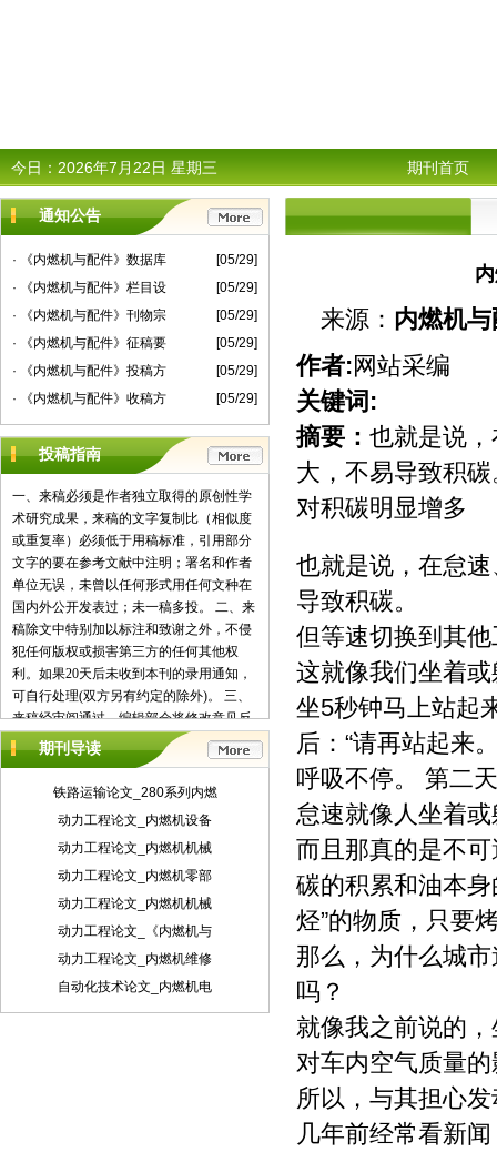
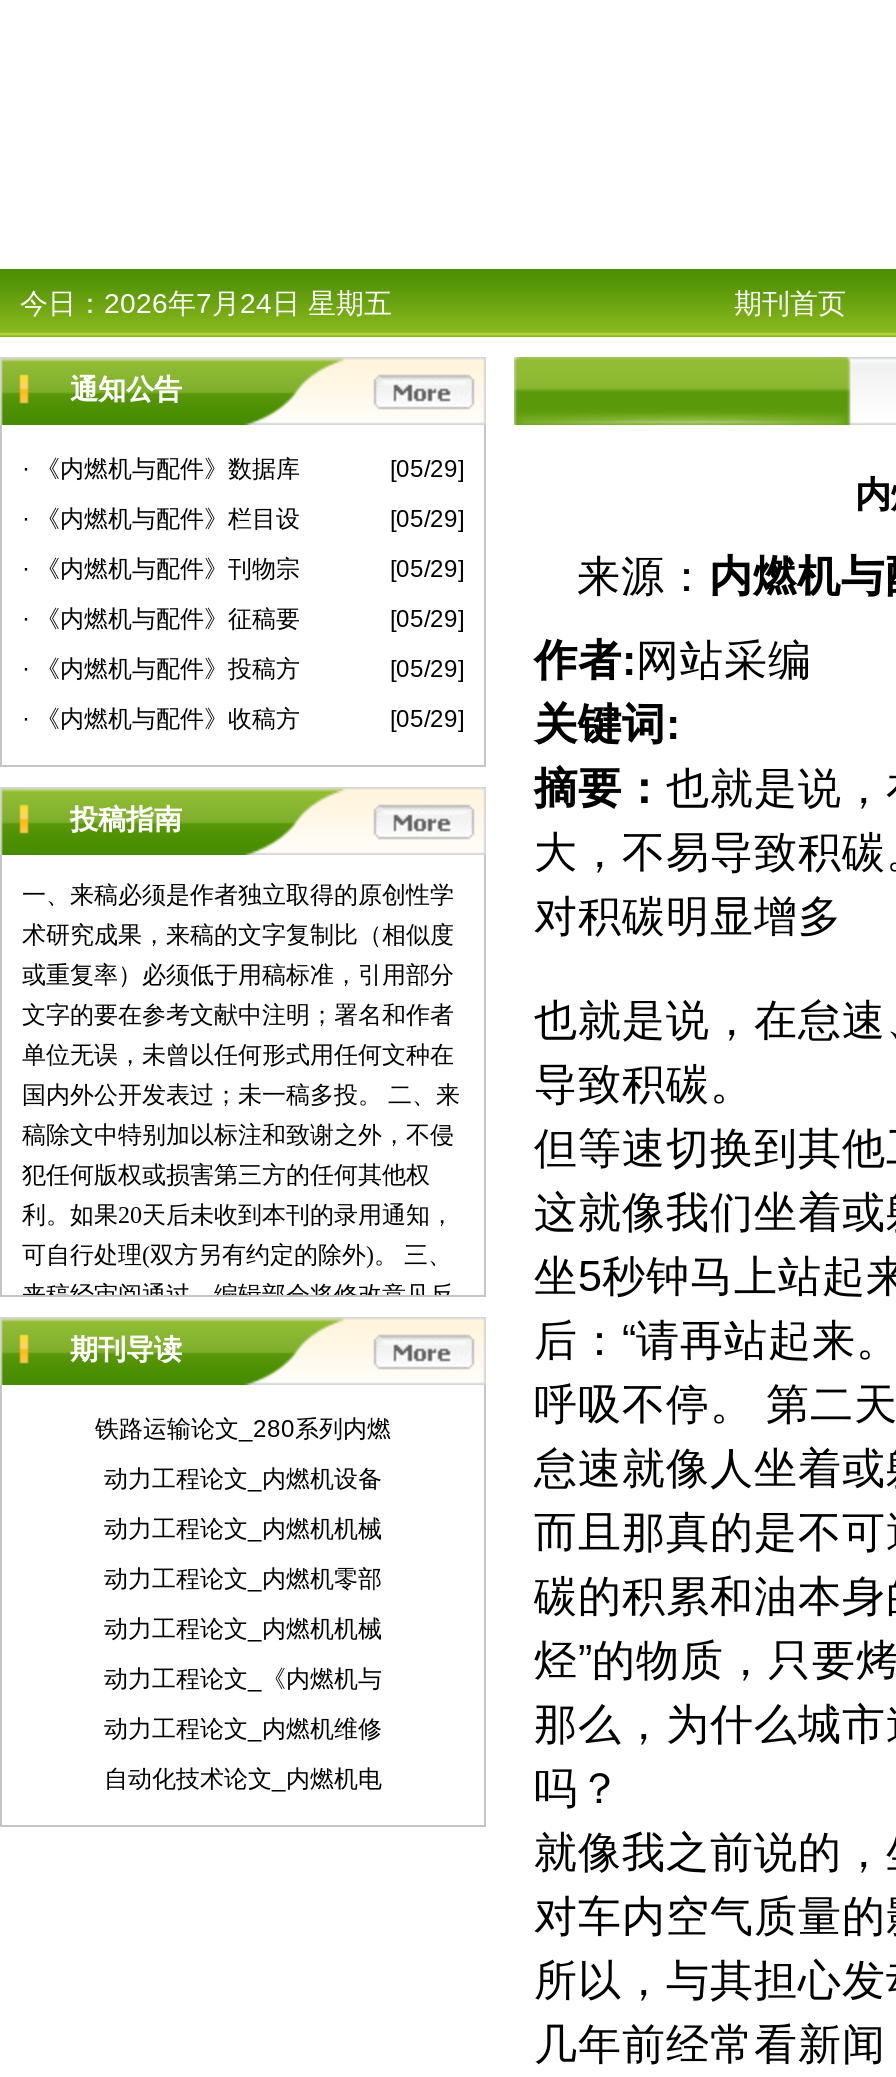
[11,159,217,176] 今日：2026年7月22日 星期三 -> [20,287,392,319] 今日：2026年7月24日 星期五

